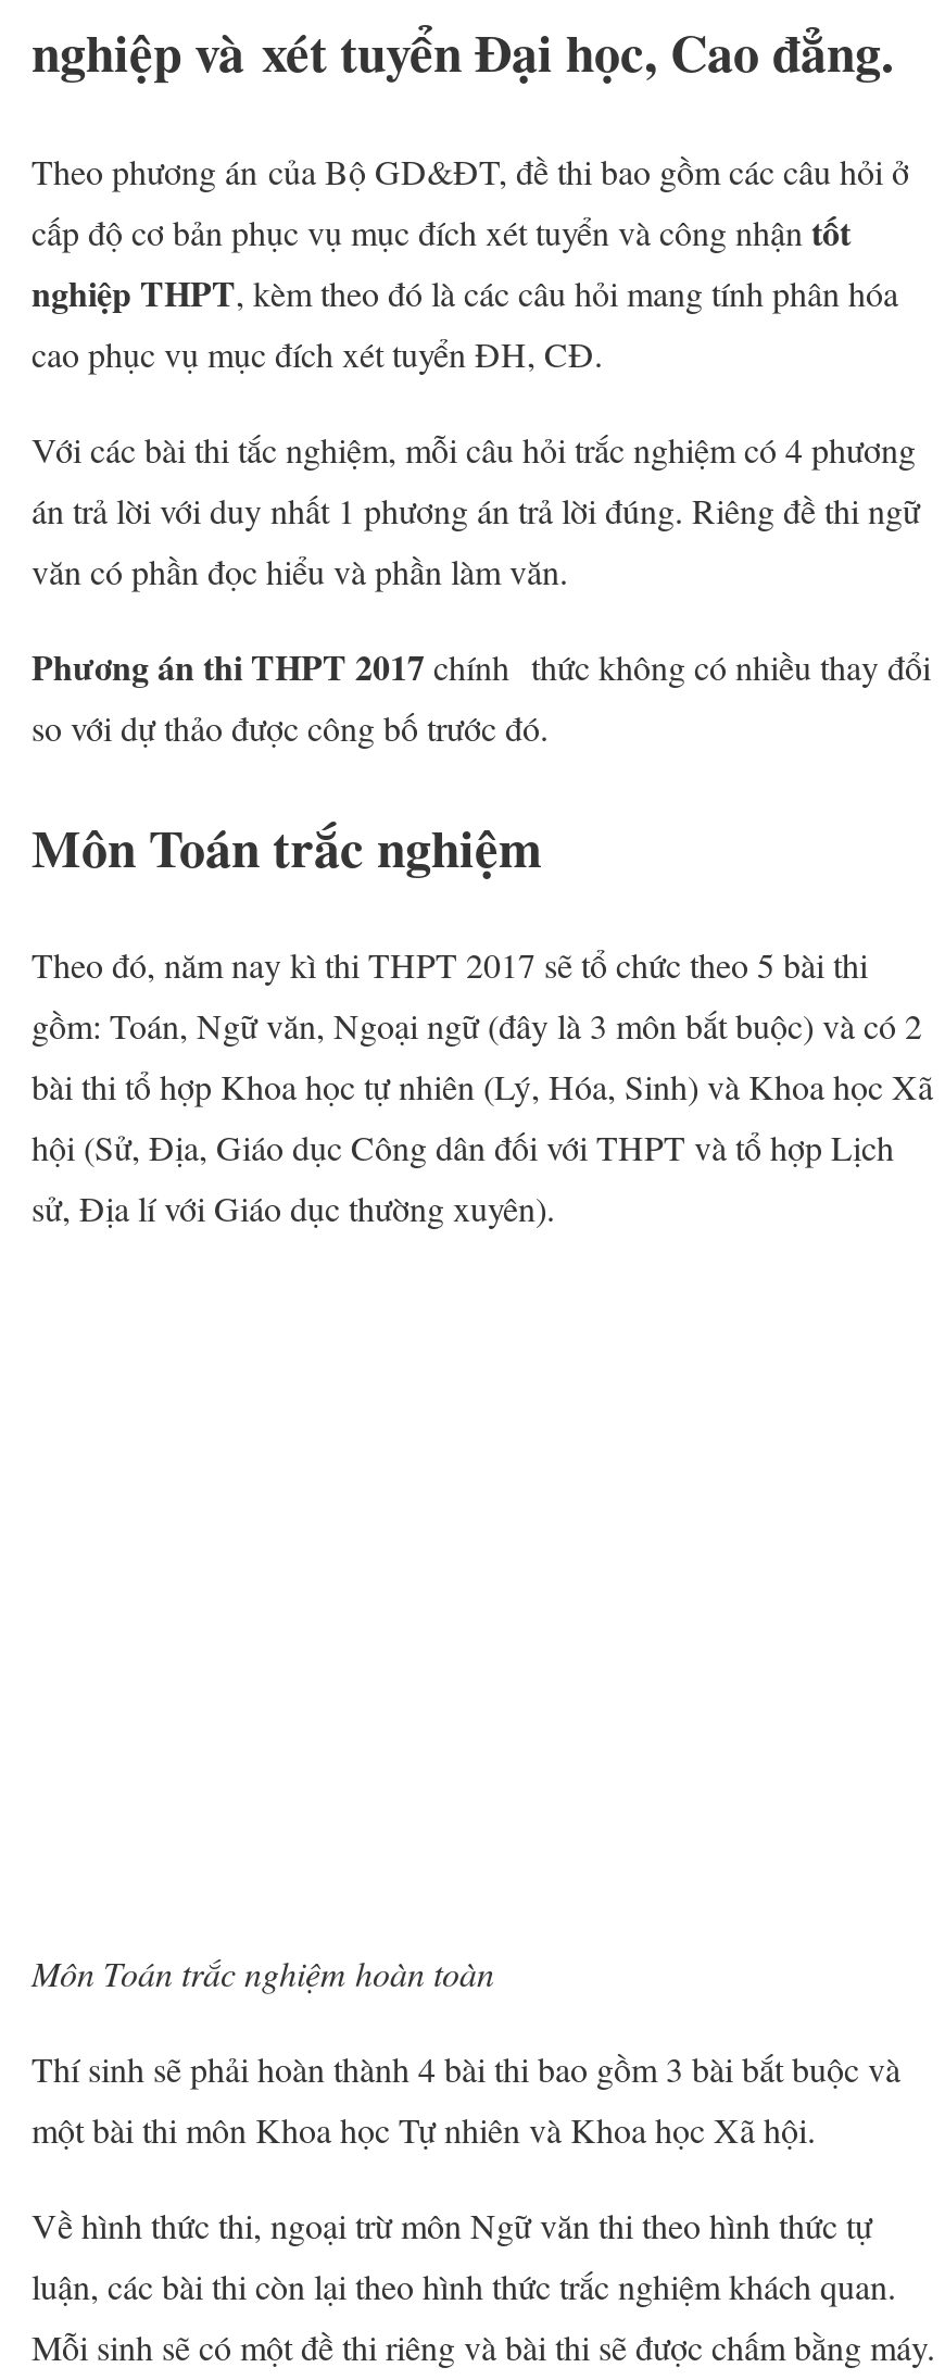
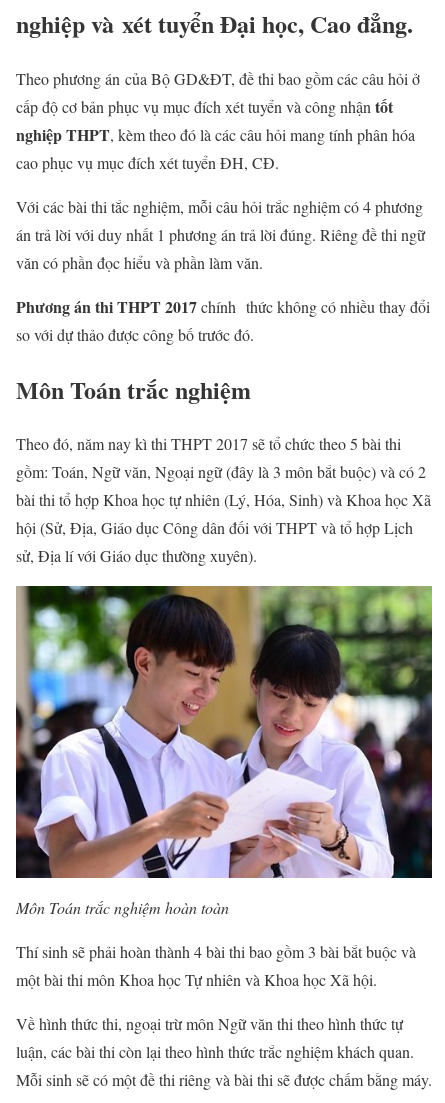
none -> [15,585,433,879] [image]

